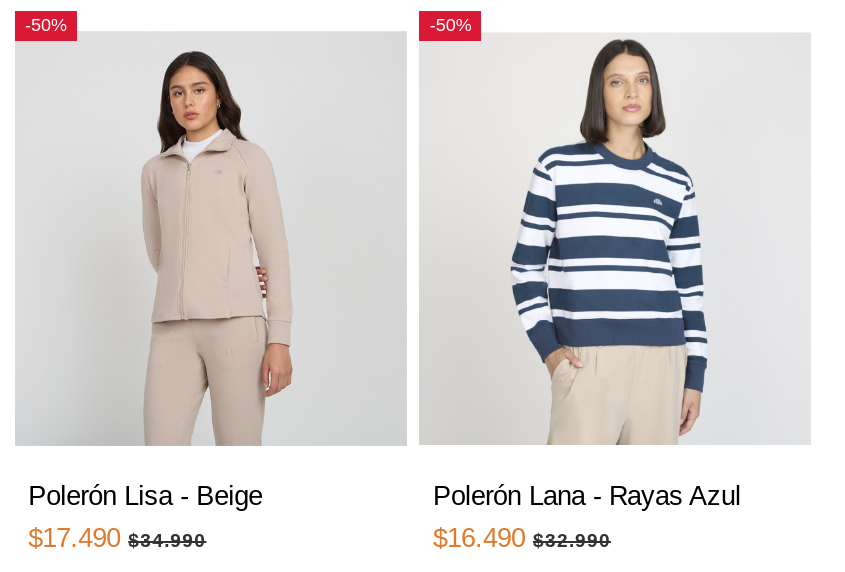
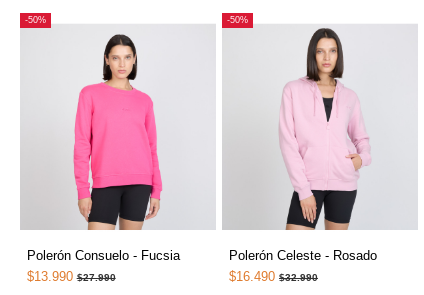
[28,49,299,510] [image] | Polerón Lisa - Beige -> [27,33,180,263] [image] | Polerón Consuelo - Fucsia
[433,49,741,510] [image] | Polerón Lana - Rayas Azul -> [229,34,377,263] [image] | Polerón Celeste - Rosado
[28,522,206,552] $17.490 $34.990 -> [27,268,116,283] $13.990 $27.990

